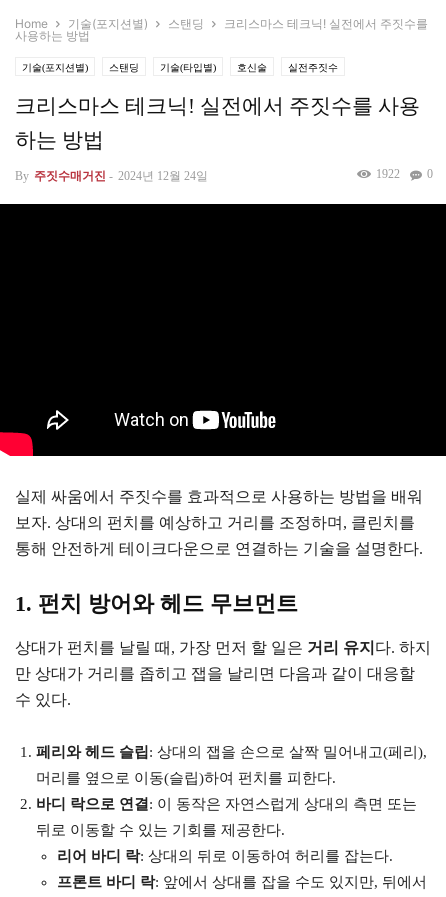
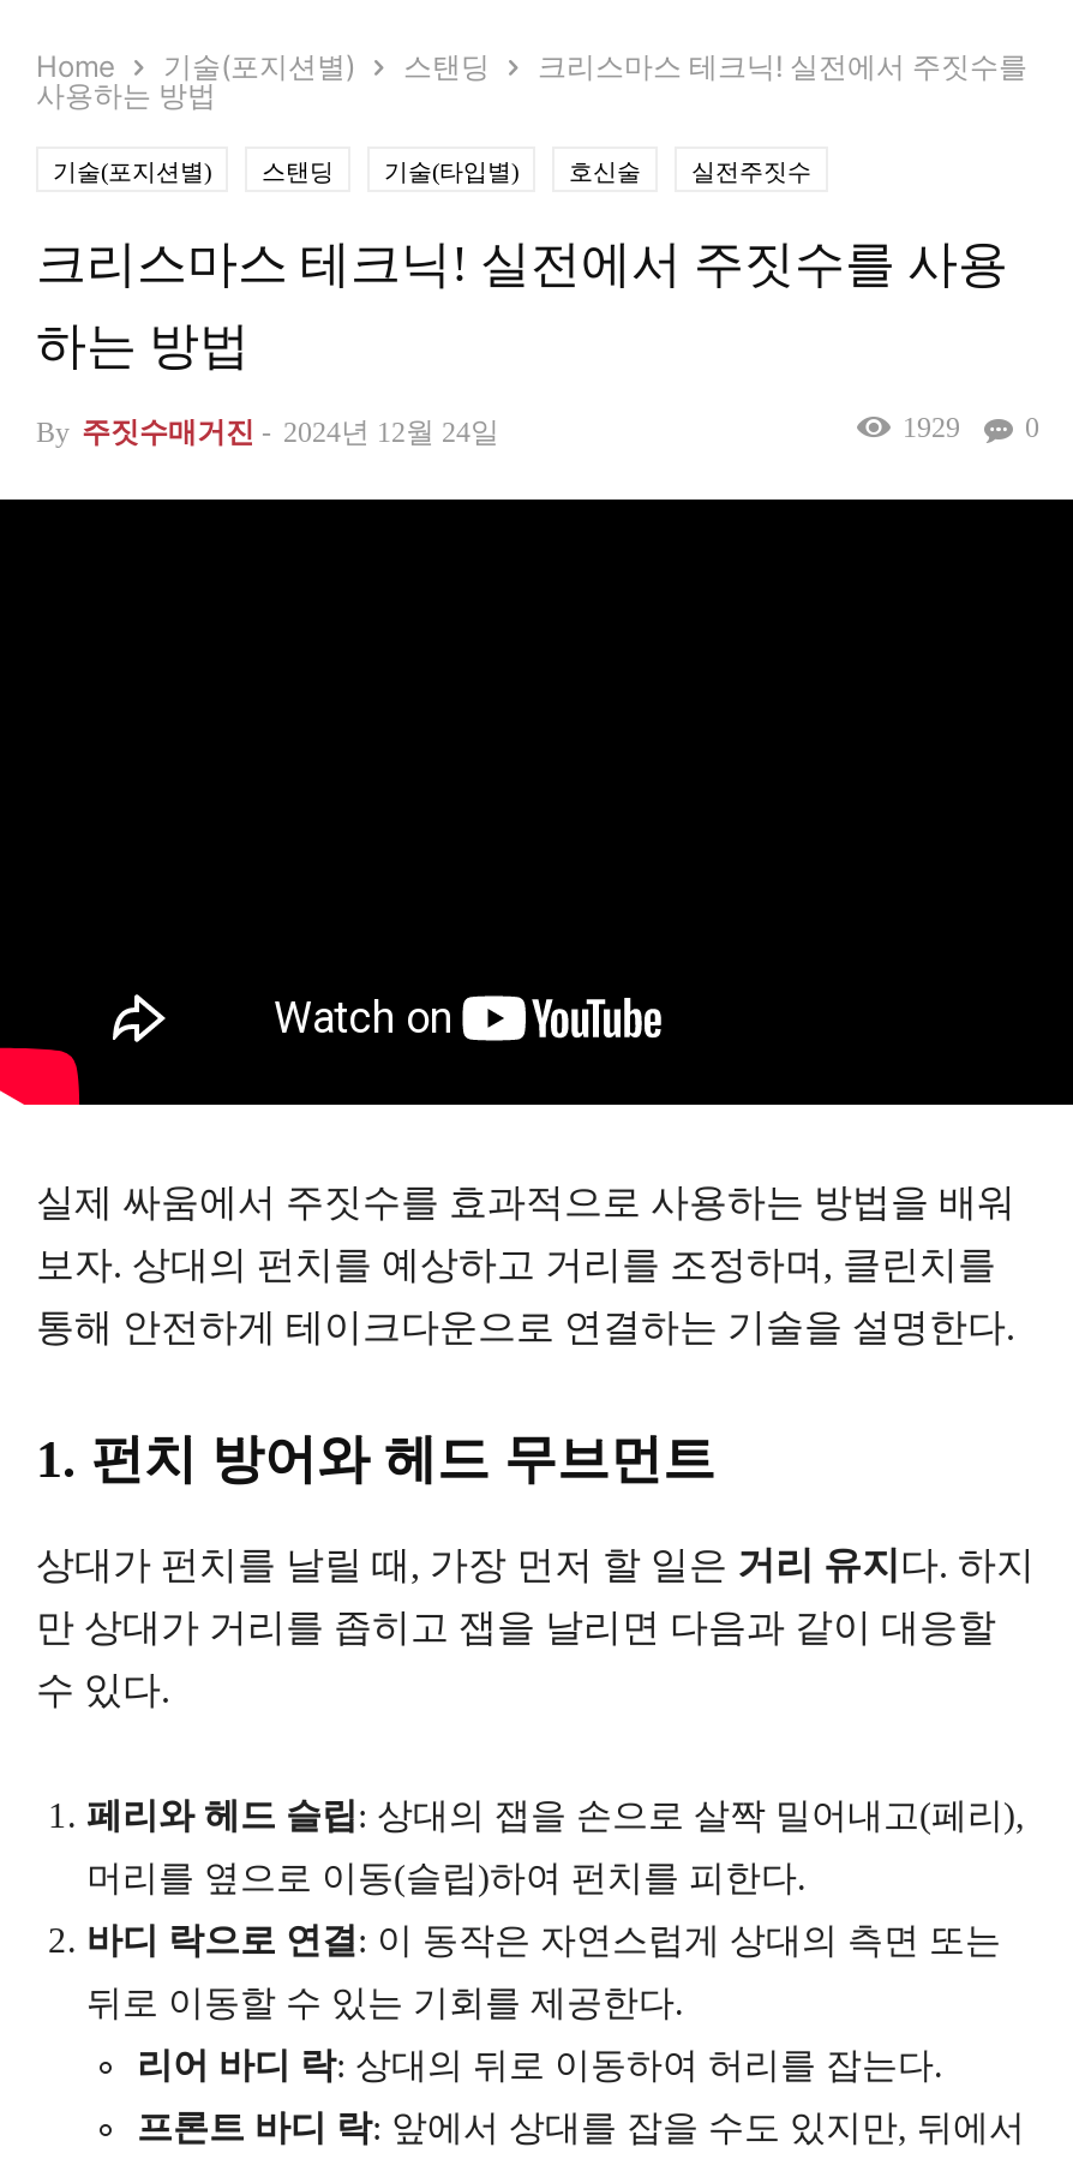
[376,167,433,181] 1922 0 -> [903,411,1039,444] 1929 0

